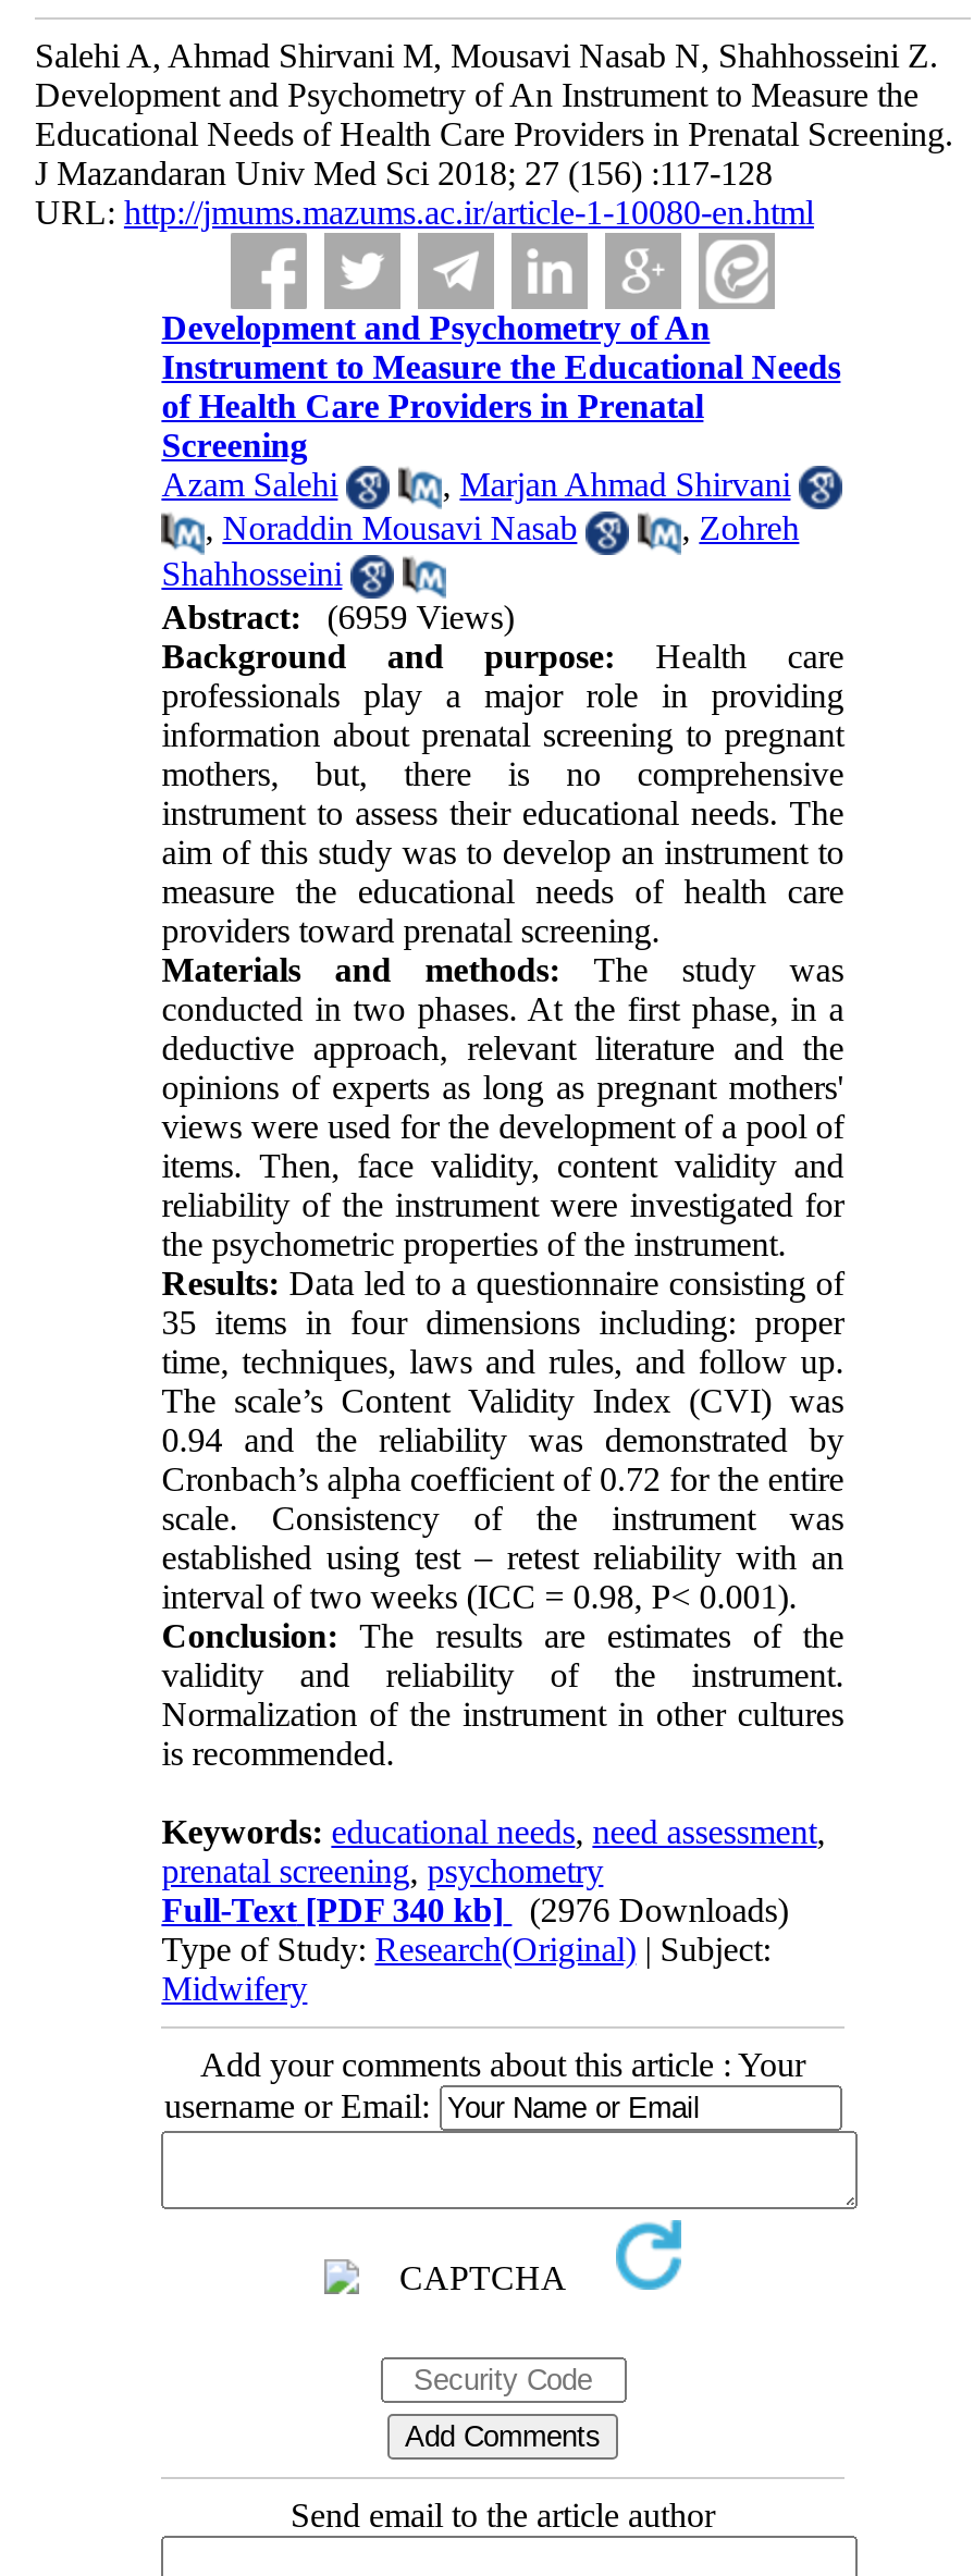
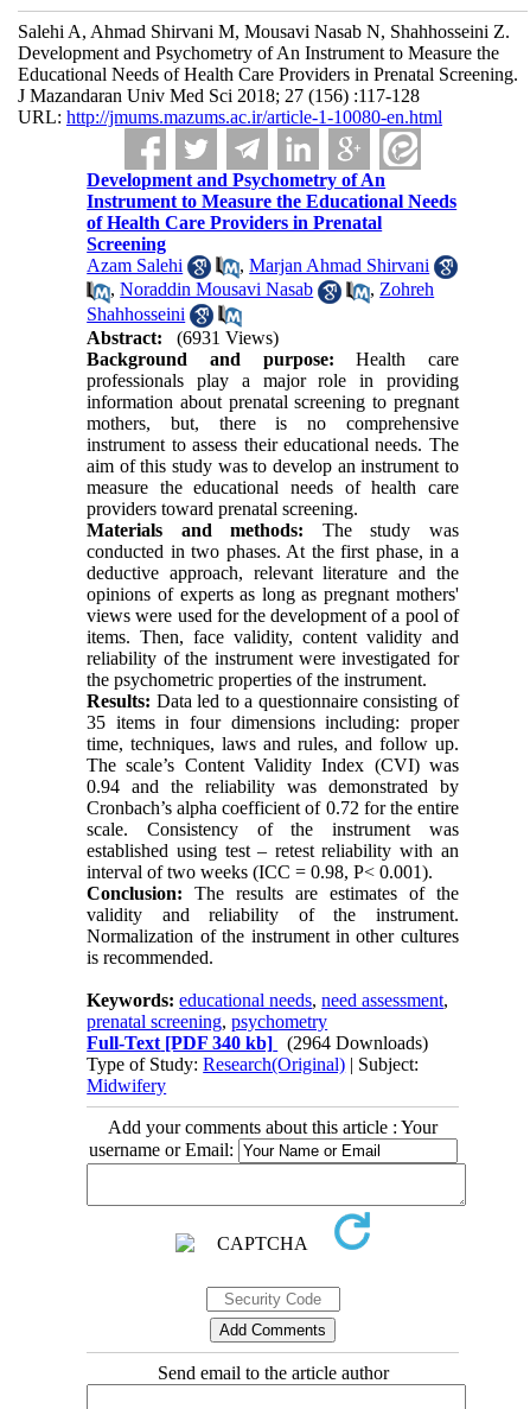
[161,599,514,636] Abstract: (6959 Views) -> [87,328,279,348] Abstract: (6931 Views)
[161,1891,788,1928] Full-Text [PDF 340 kb] (2976 Downloads) -> [87,1033,428,1053] Full-Text [PDF 340 kb] (2964 Downloads)

